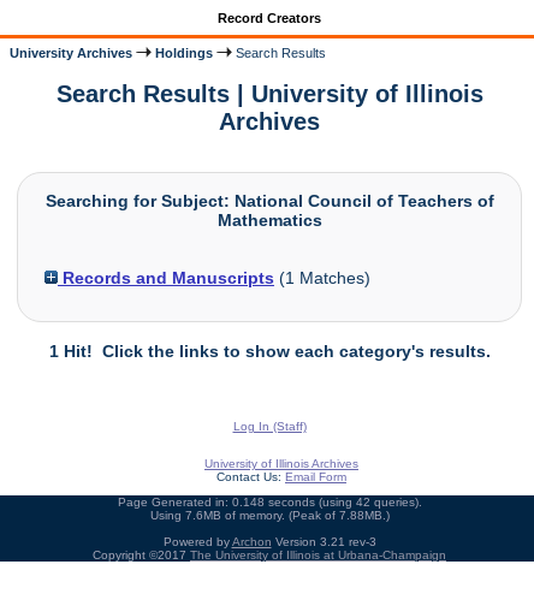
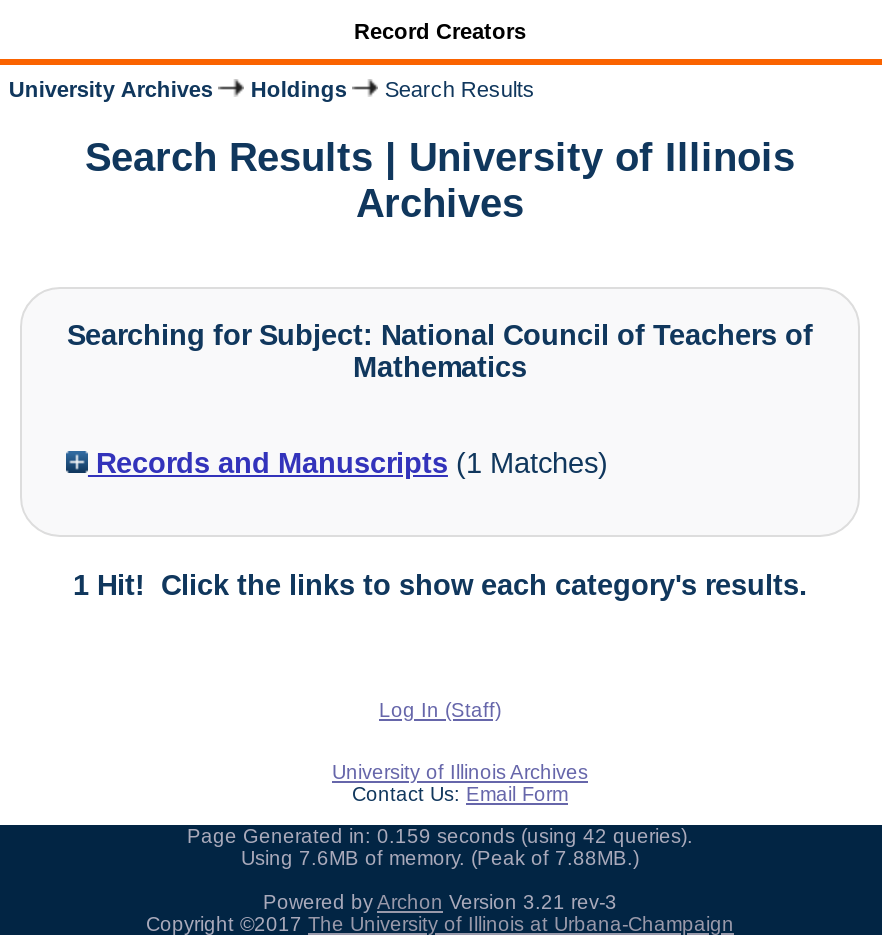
[117,496,422,509] Page Generated in: 0.148 seconds (using 42 queries). -> [187,826,693,848] Page Generated in: 0.159 seconds (using 42 queries).

